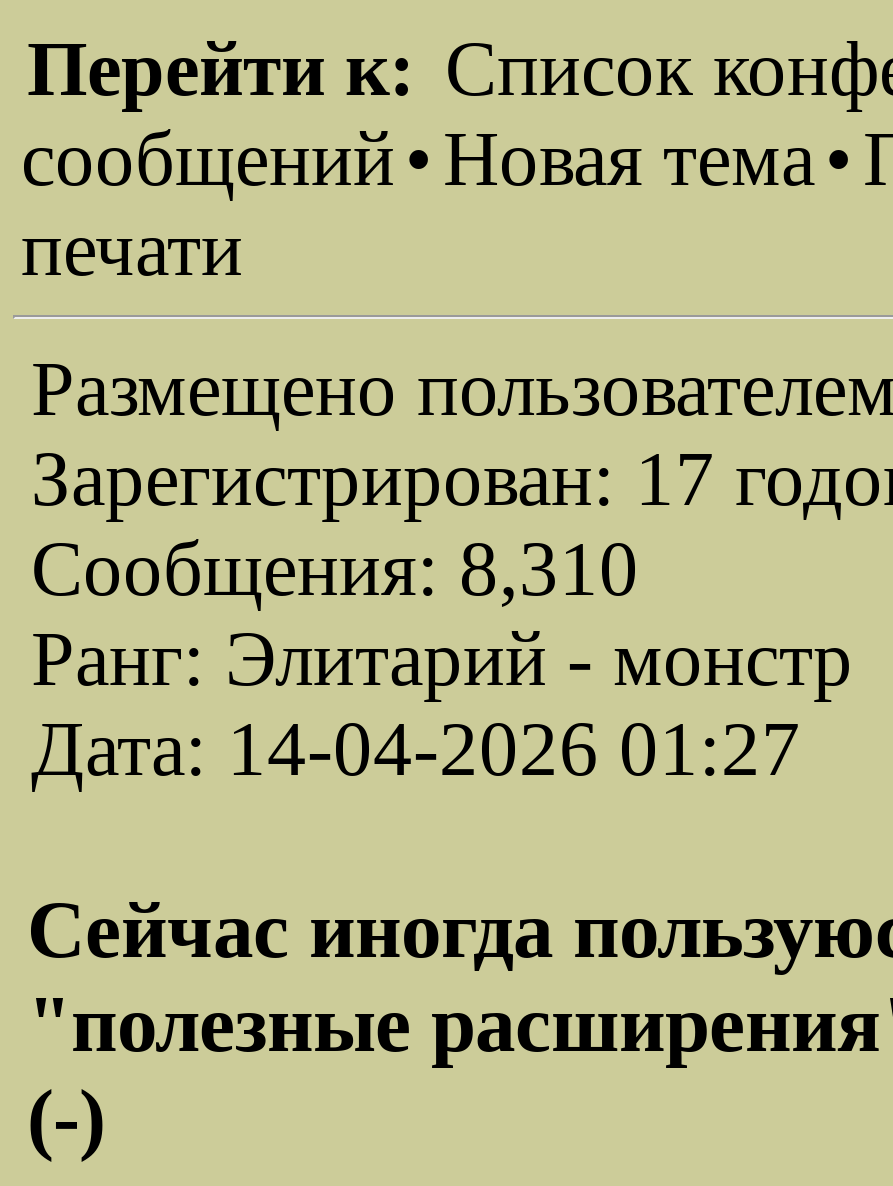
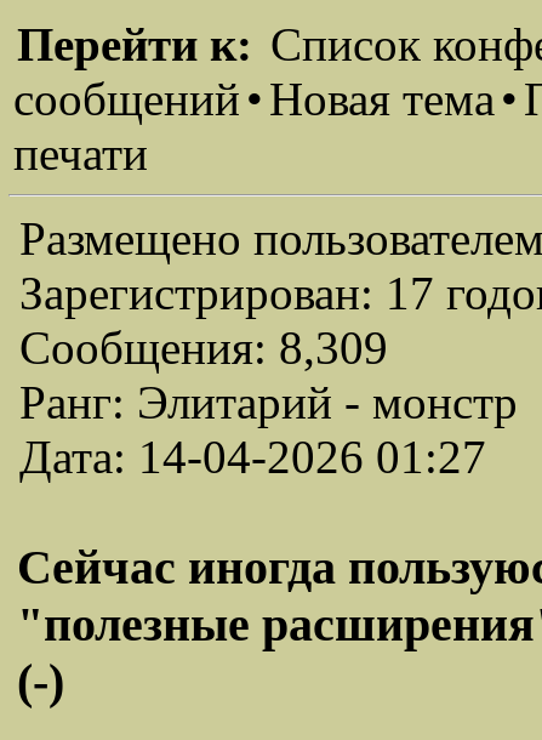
[31,525,639,611] Сообщения: 8,310 -> [19,321,388,374] Сообщения: 8,309

